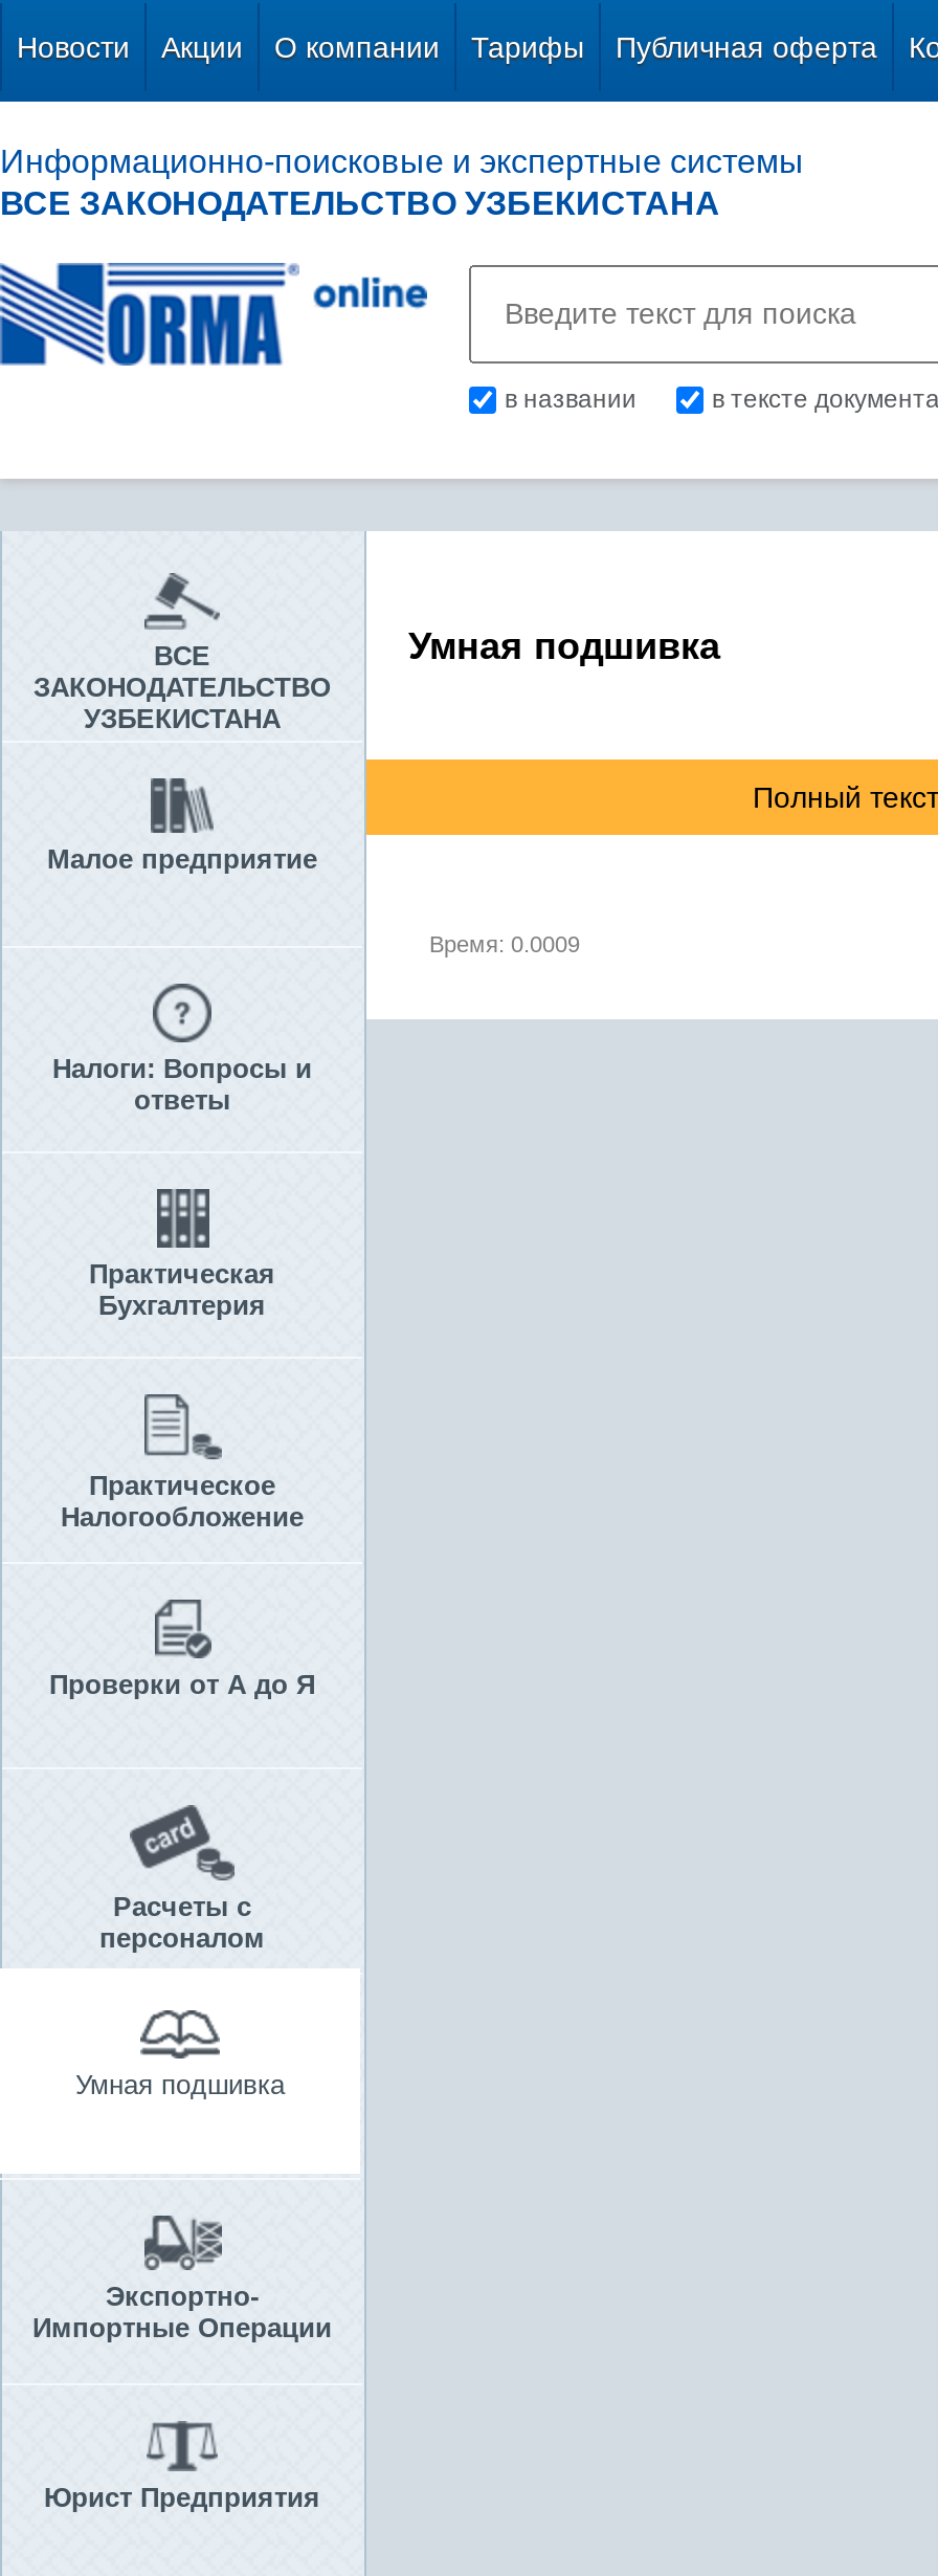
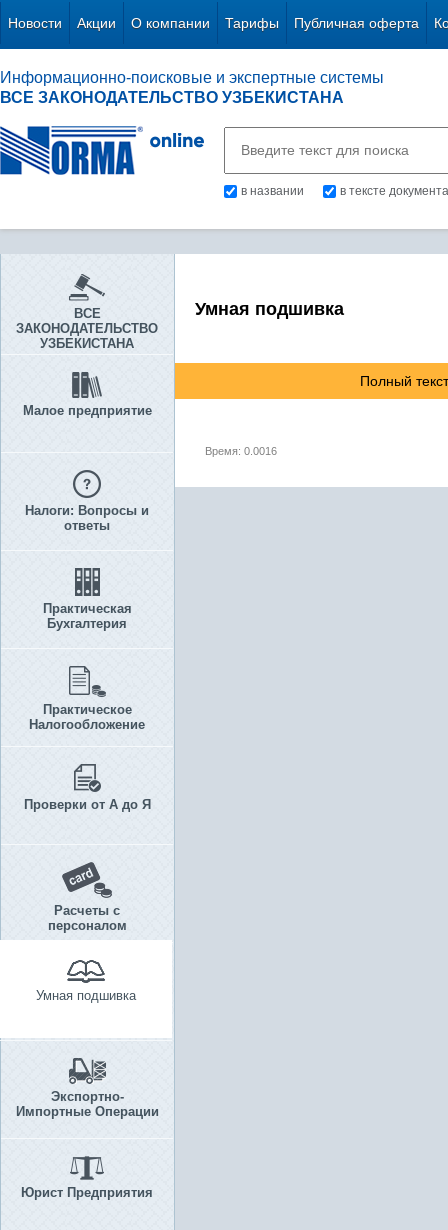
[429,931,580,956] Время: 0.0009 -> [205,445,277,457] Время: 0.0016

